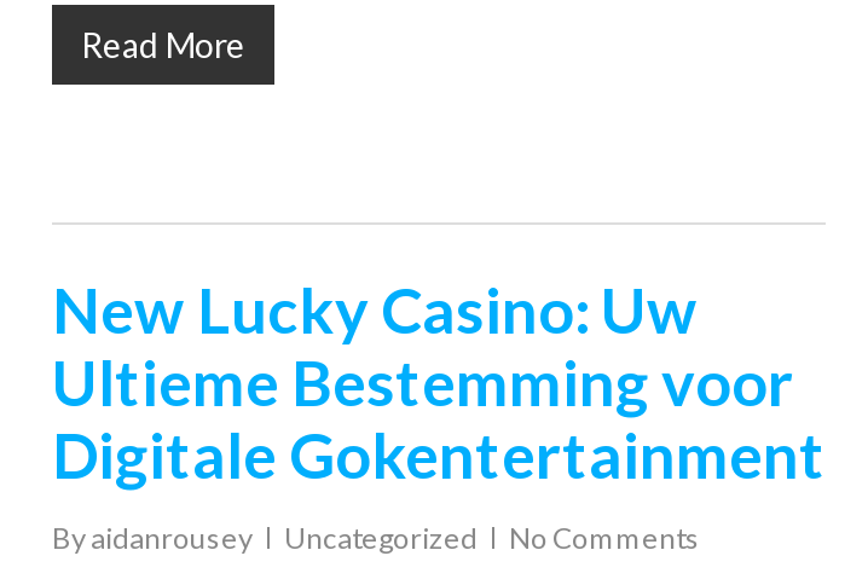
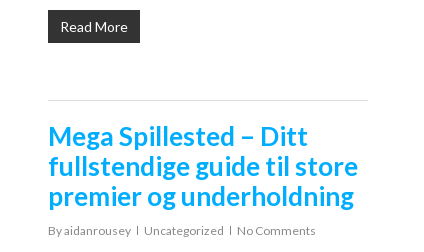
[52,271,826,493] New Lucky Casino: Uw | Ultieme Bestemming voor | Digitale Gokentertainment -> [48,120,358,212] Mega Spillested – Ditt | fullstendige guide til store | premier og underholdning

